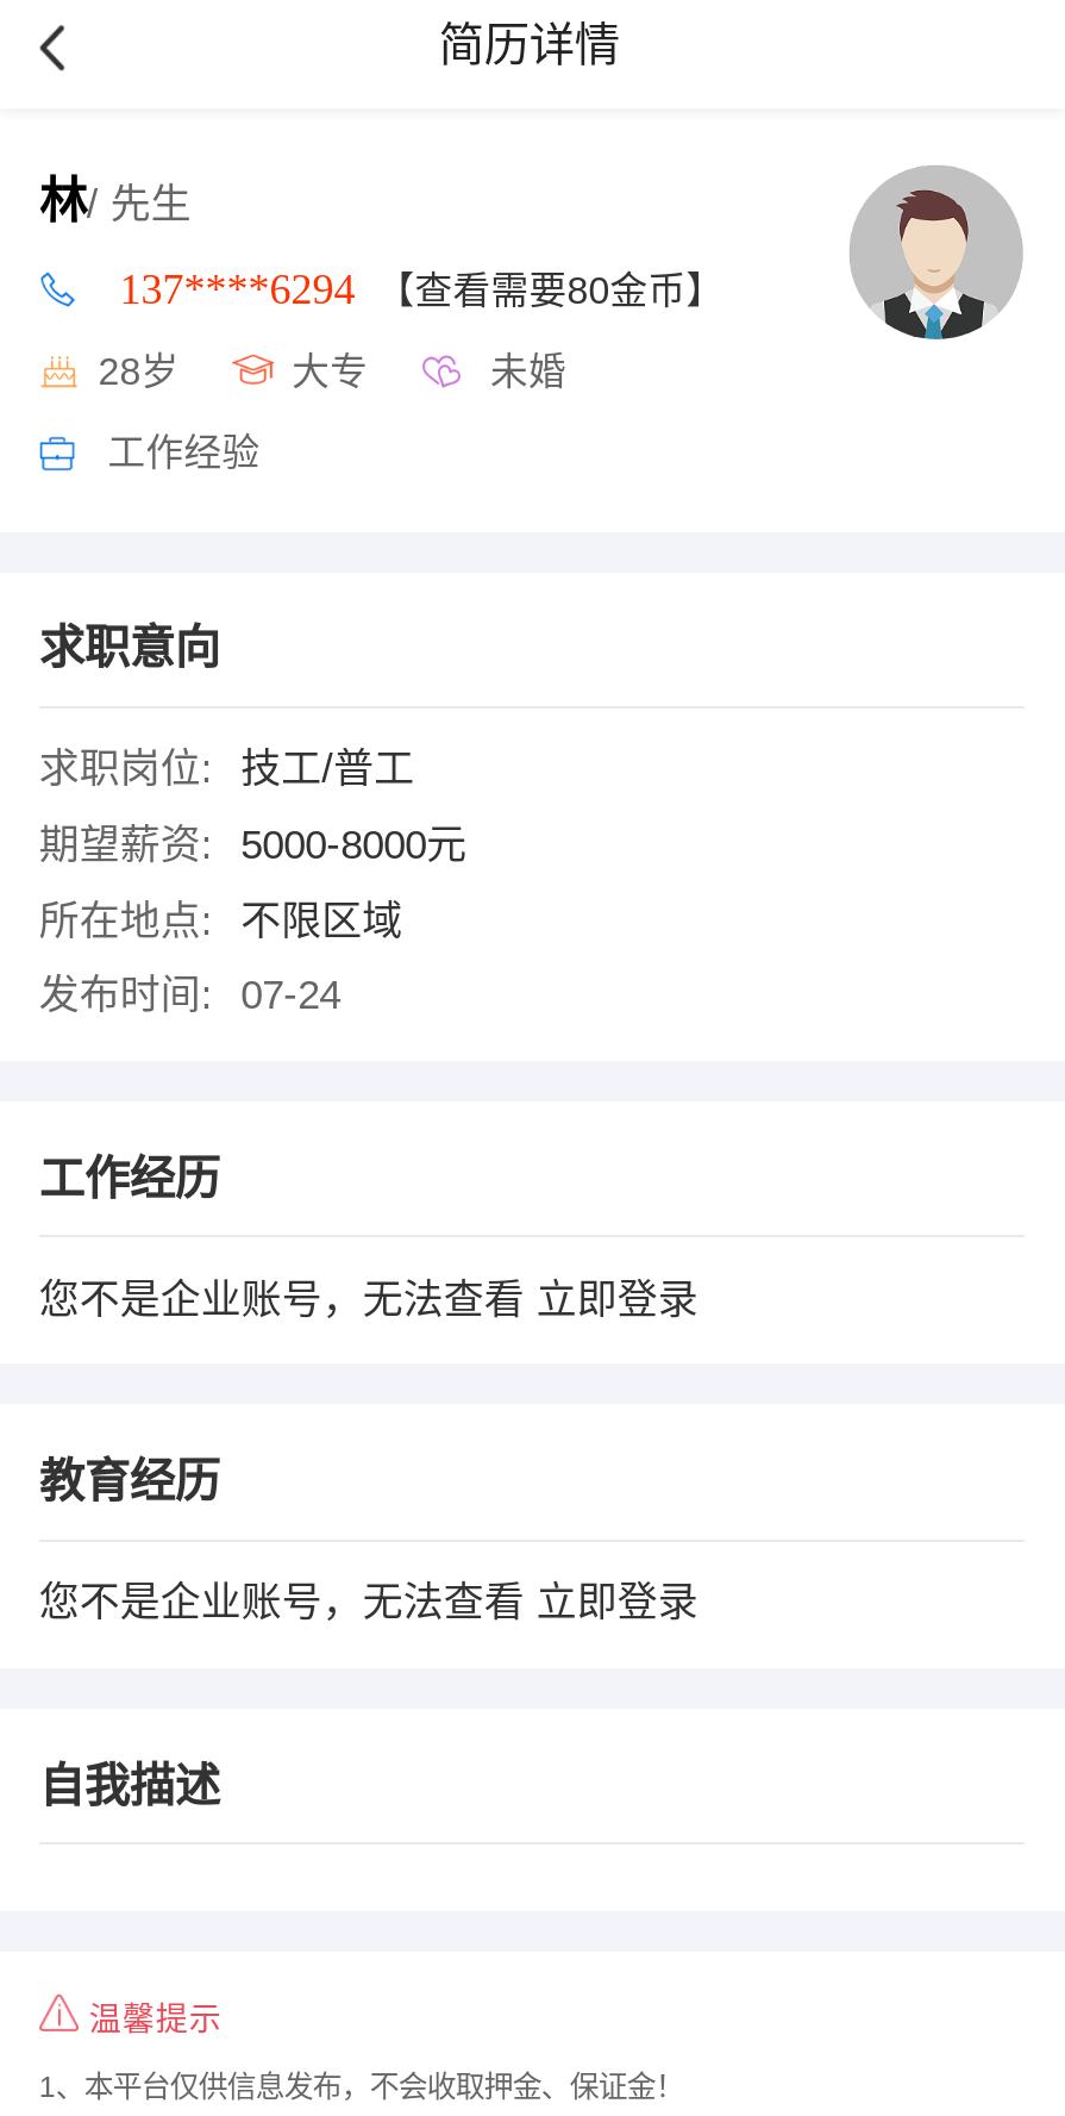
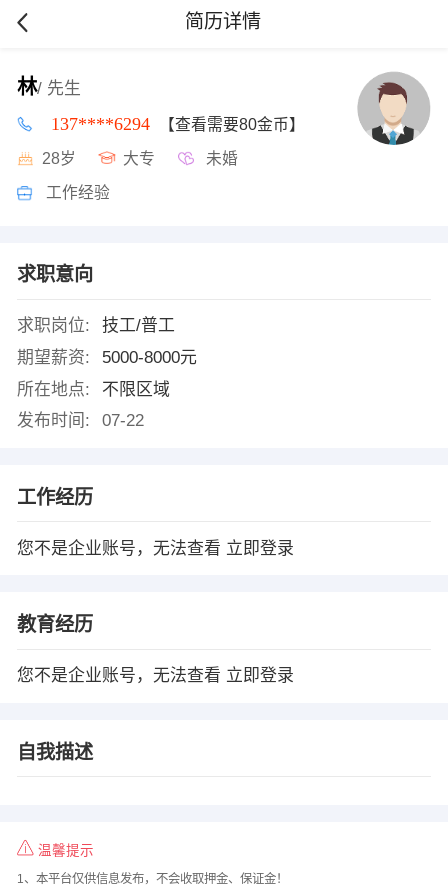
[39,974,341,1019] 发布时间: 07-24 -> [17,411,144,430] 发布时间: 07-22

